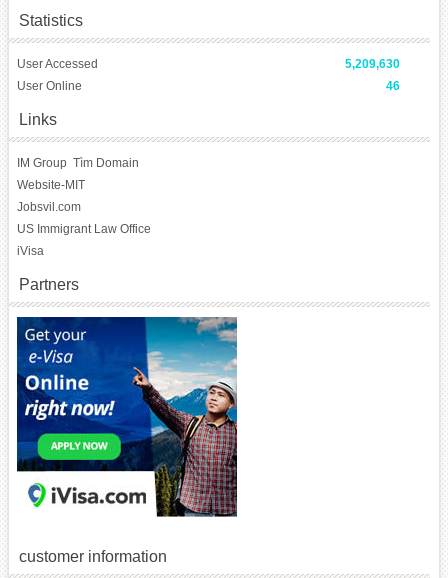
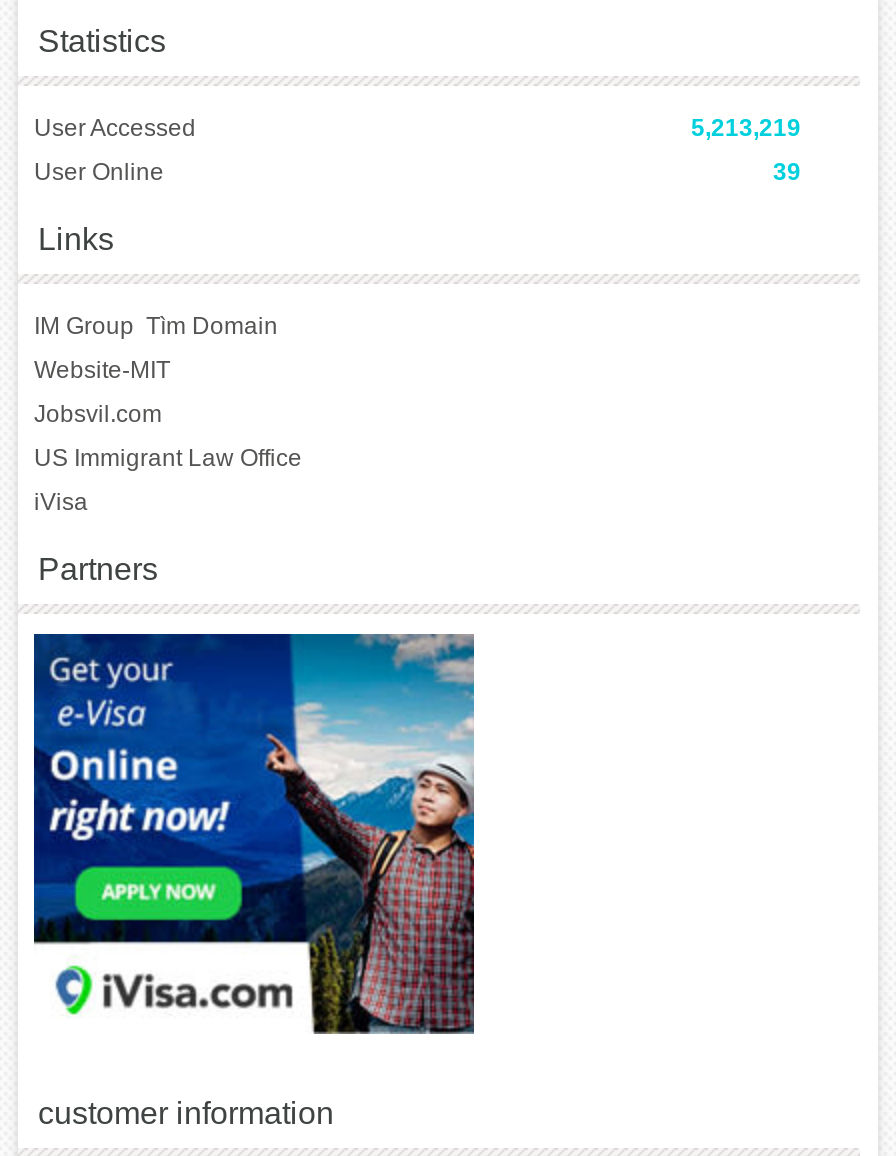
[345,57,400,71] 5,209,630 -> [691,114,801,142] 5,213,219
[386,79,400,93] 46 -> [773,158,801,186] 39

